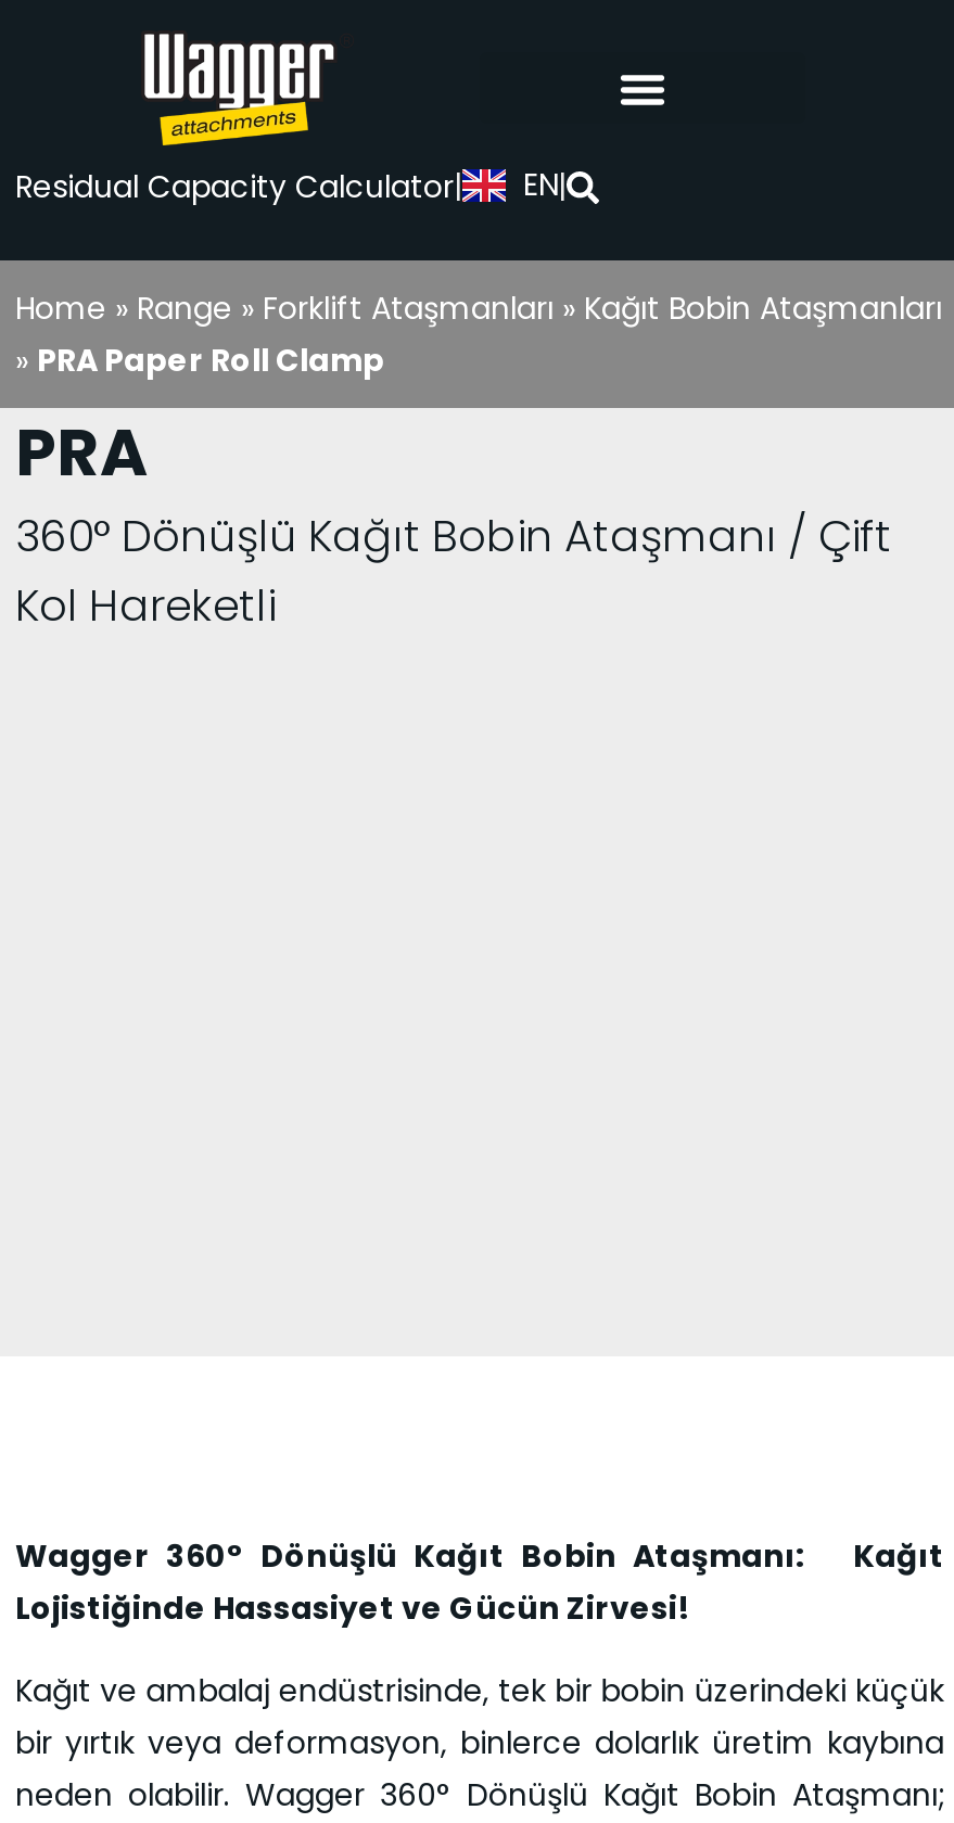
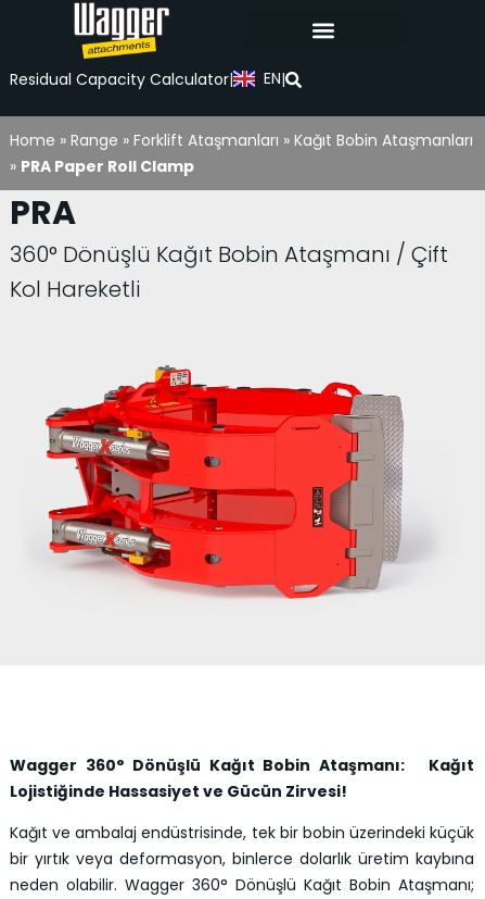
none -> [44,364,424,600] [image]

